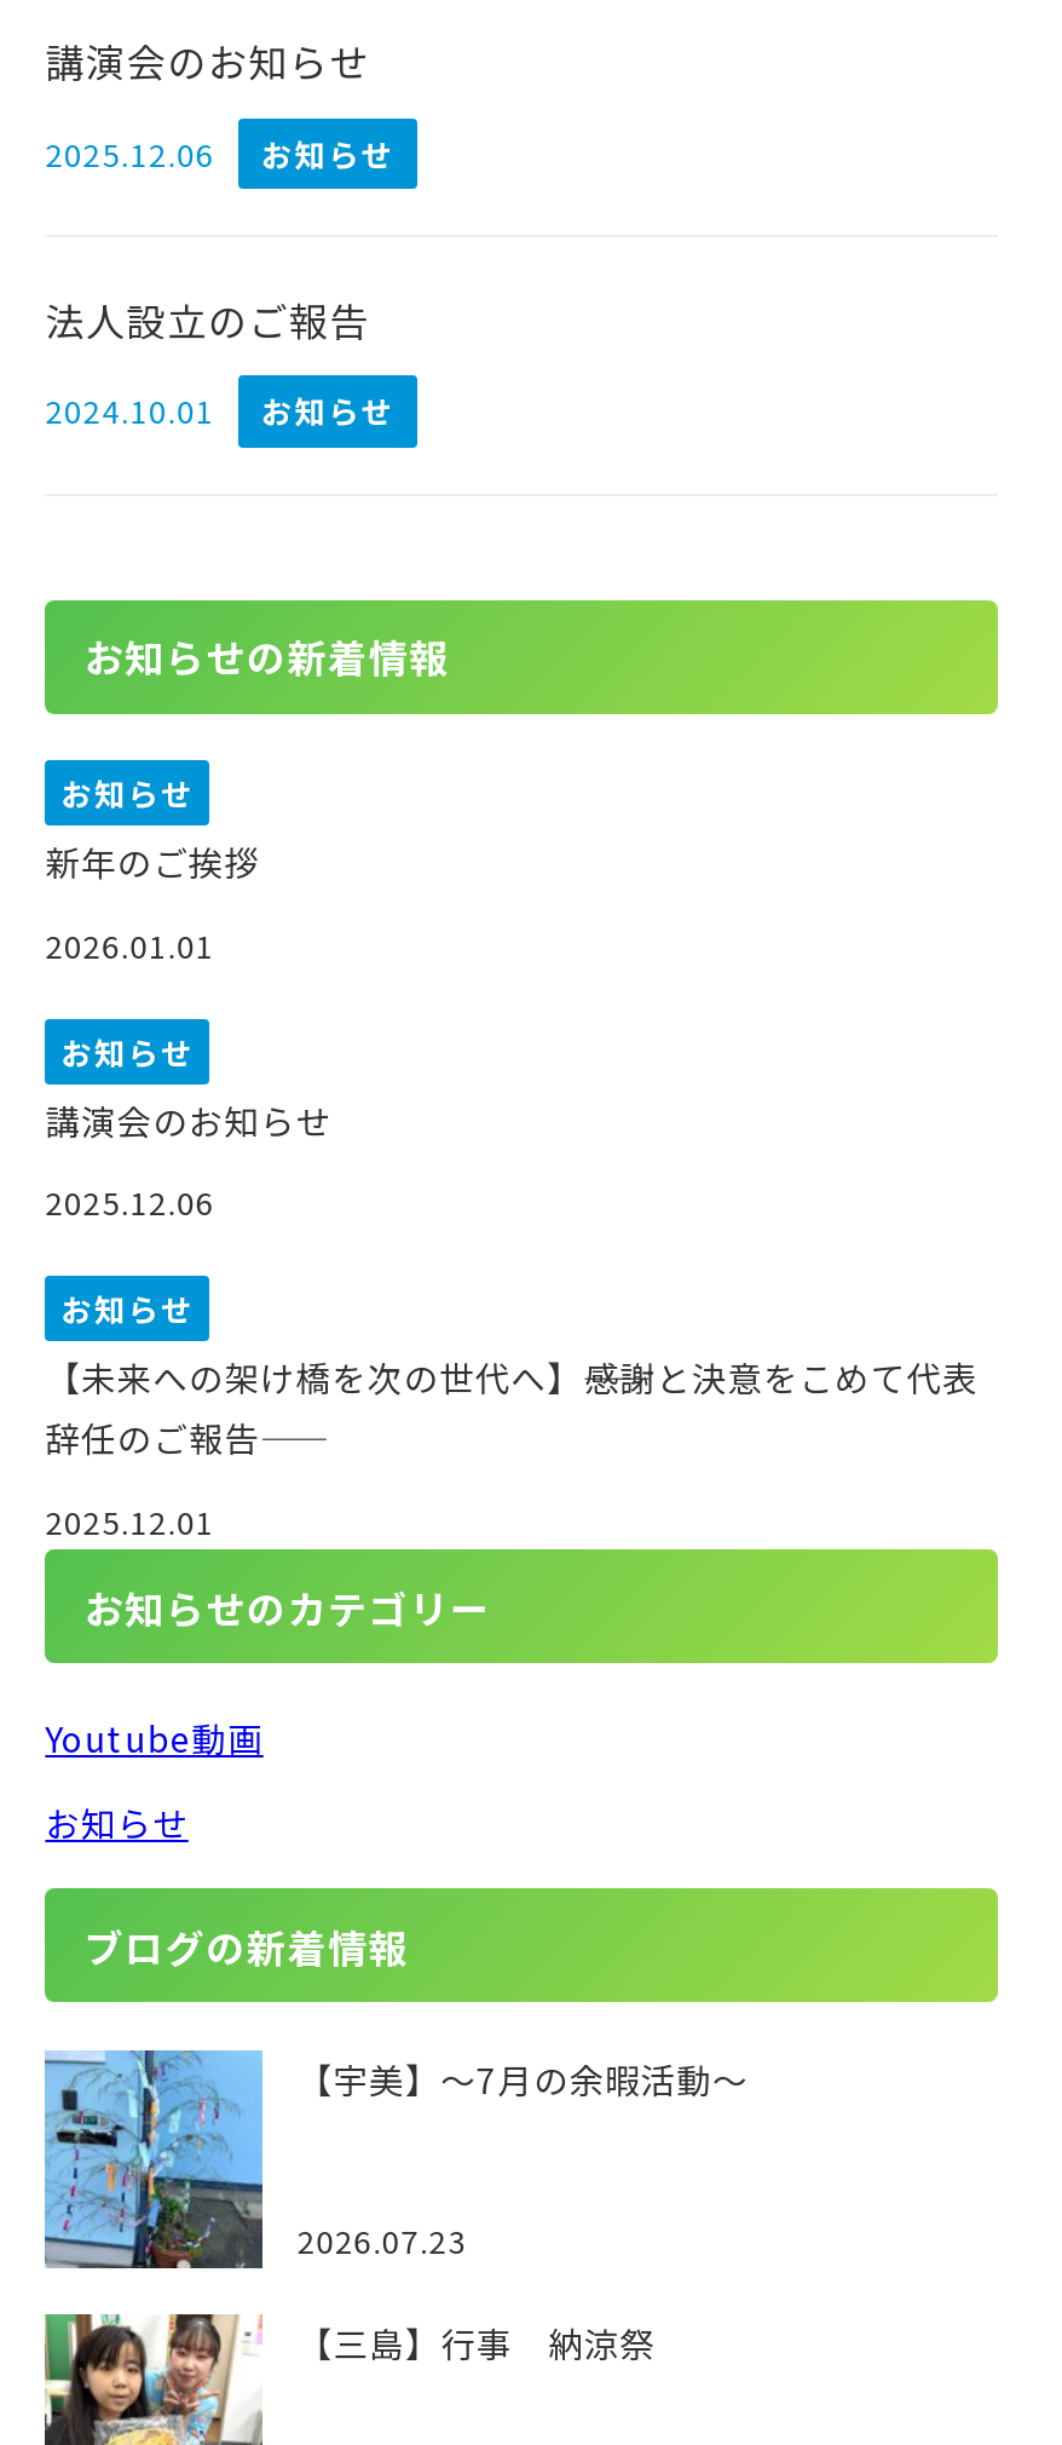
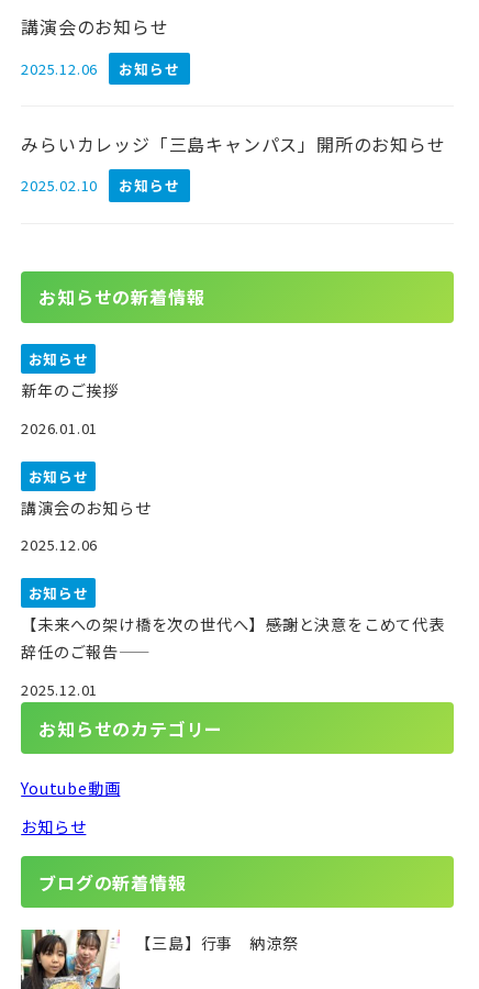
[45,289,370,347] 法人設立のご報告 -> [21,130,446,157] みらいカレッジ「三島キャンパス」開所のお知らせ
[45,388,395,434] 2024.10.01 お知らせ -> [21,175,180,196] 2025.02.10 お知らせ
[42,2048,748,2271] [image] | 【宇美】～7月の余暇活動～ | 2026.07.23 -> none

